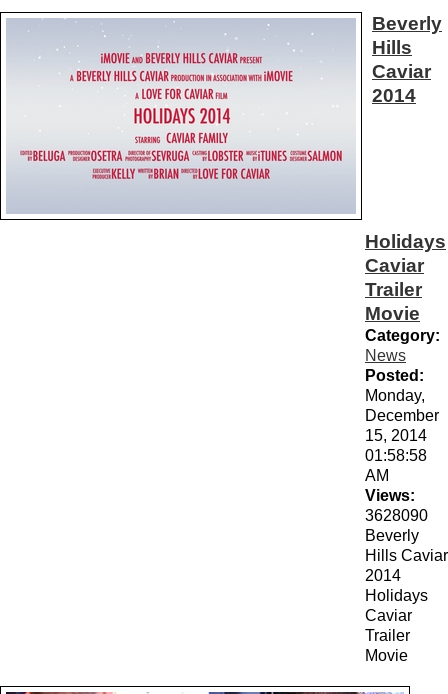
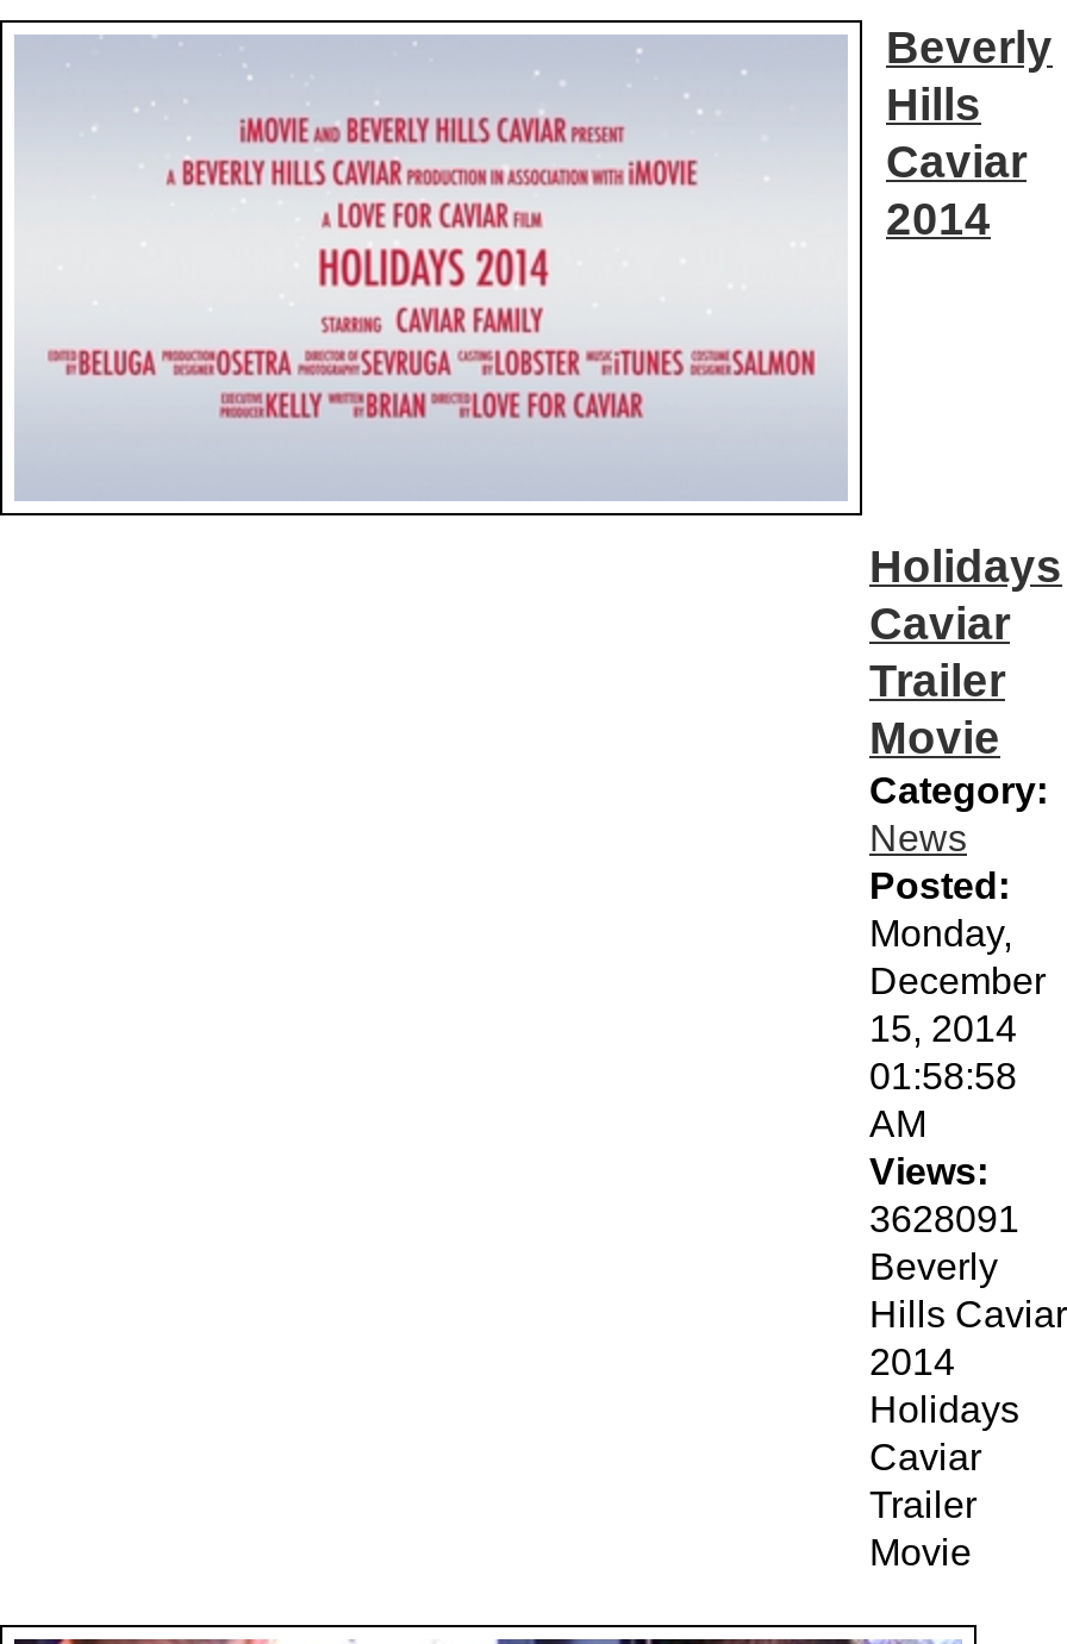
[365,507,428,524] 3628090 -> [869,1198,1019,1239] 3628091

